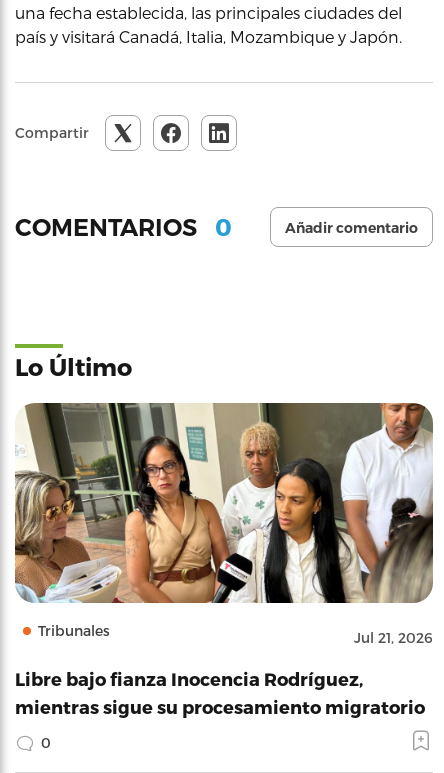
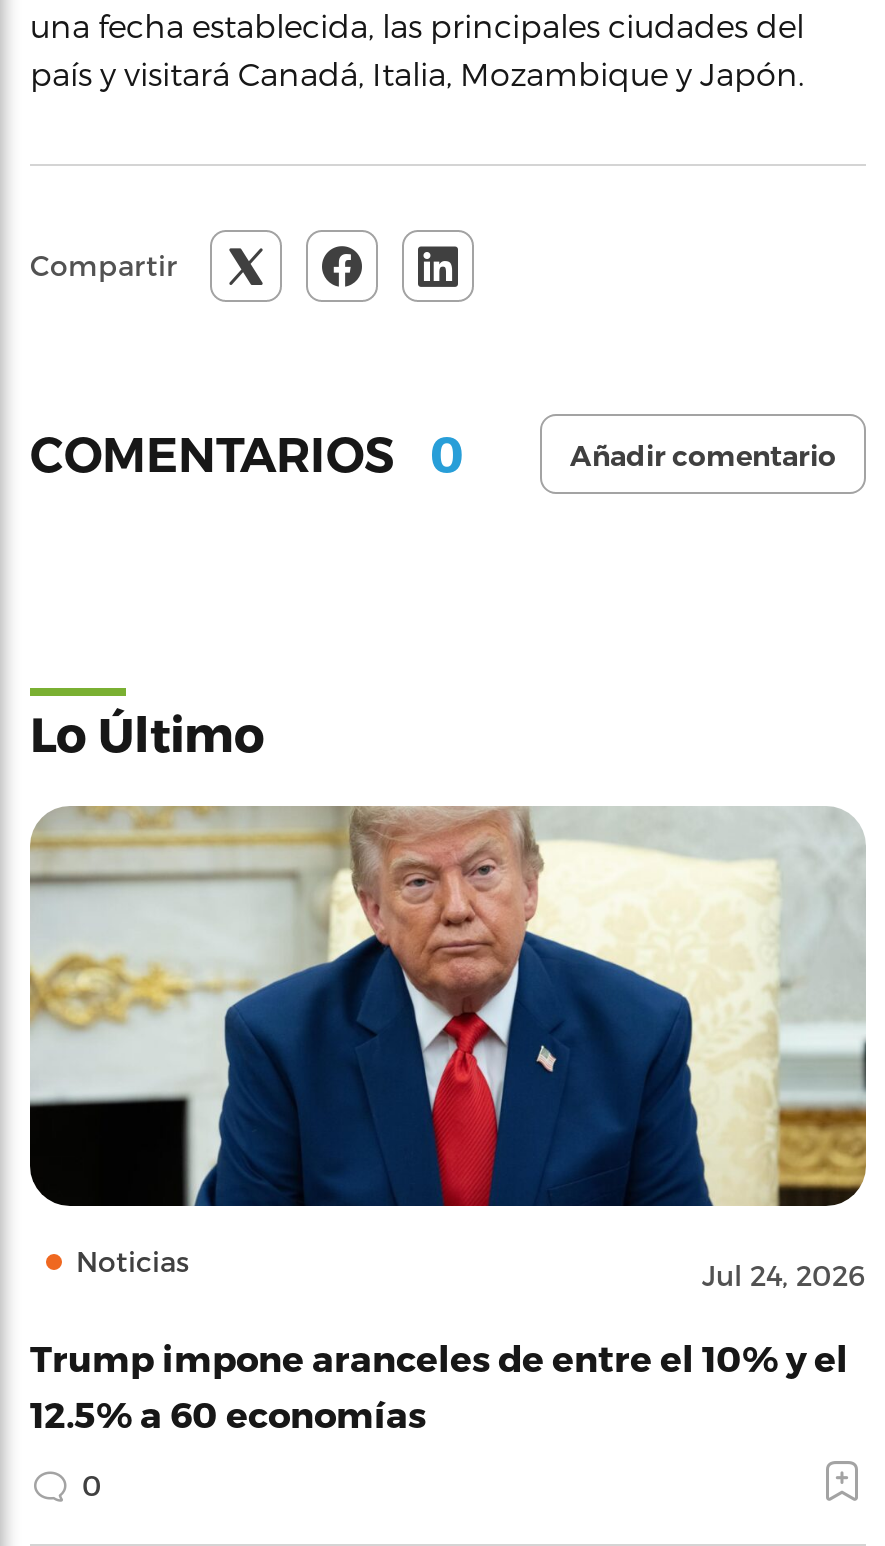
[14,402,434,646] [image] | Tribunales | Jul 21, 2026 -> [28,804,866,1292] [image] | Noticias | Jul 24, 2026
[15,668,425,717] Libre bajo fianza Inocencia Rodríguez, | mientras sigue su procesamiento migratorio -> [30,1336,848,1434] Trump impone aranceles de entre el 10% y el | 12.5% a 60 economías

